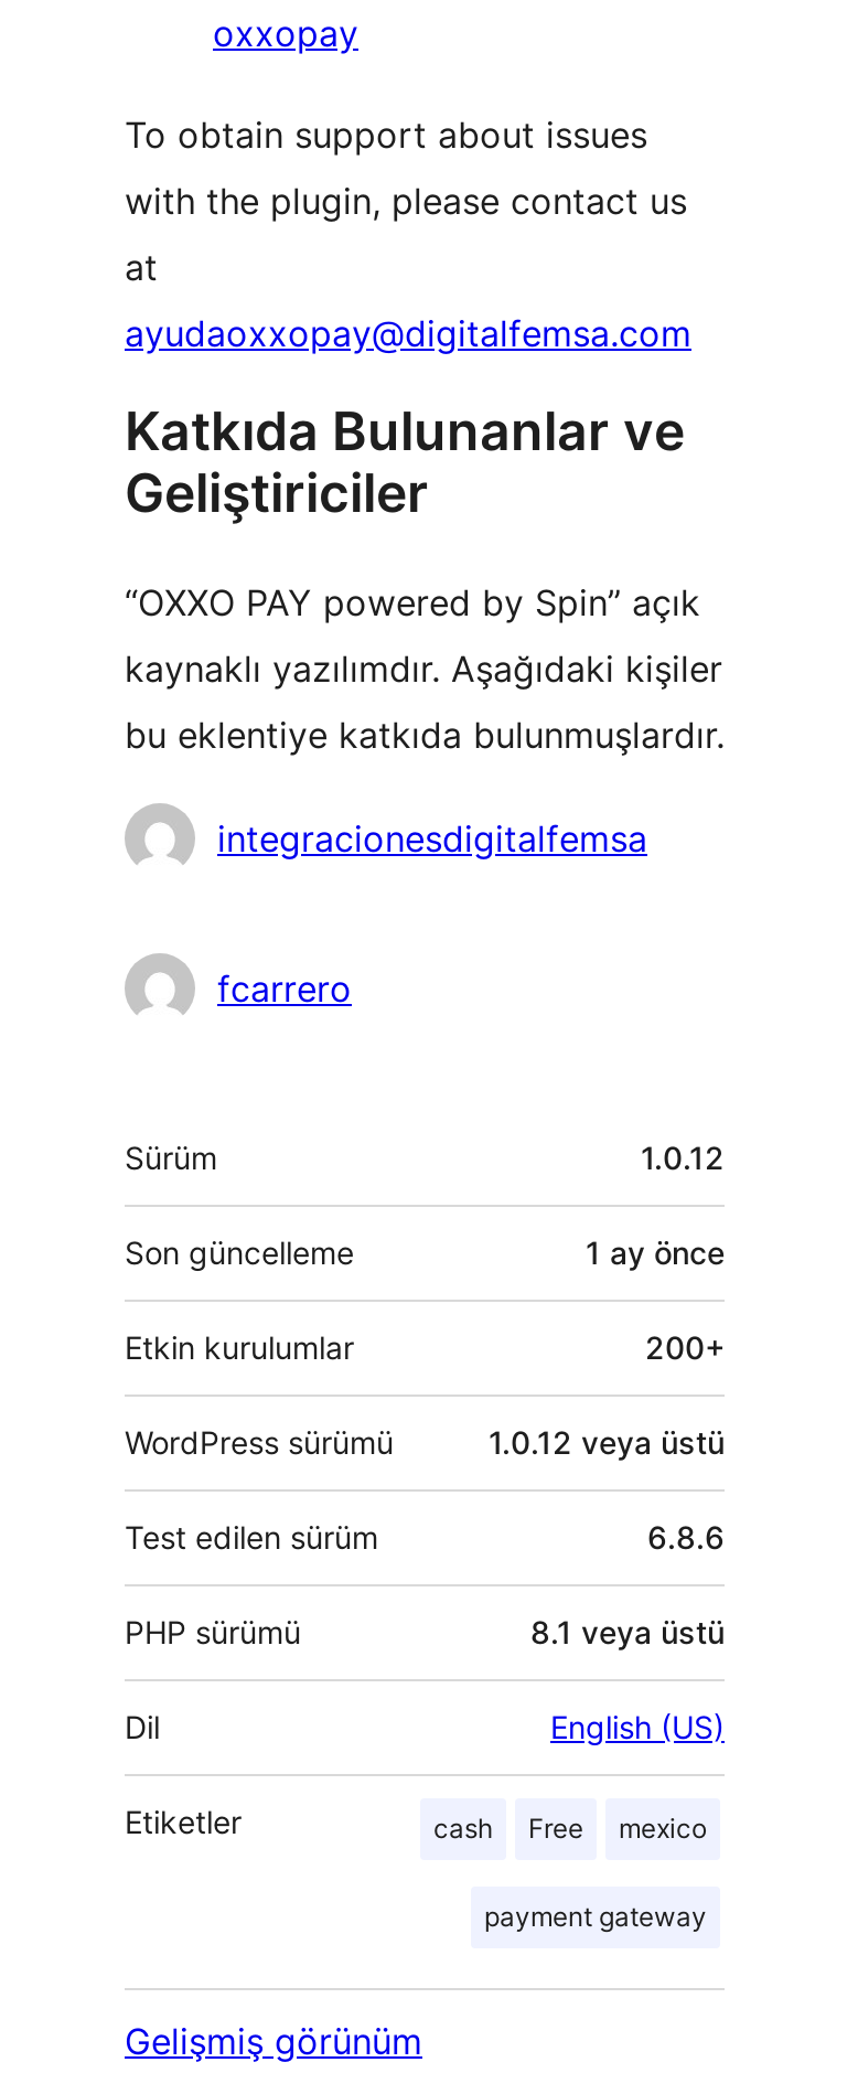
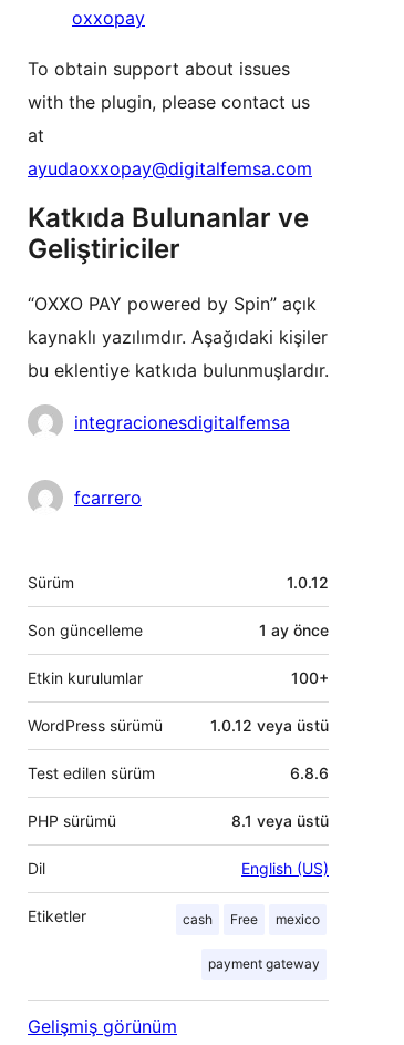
[645,1327,725,1365] 200+ -> [291,668,329,687] 100+

